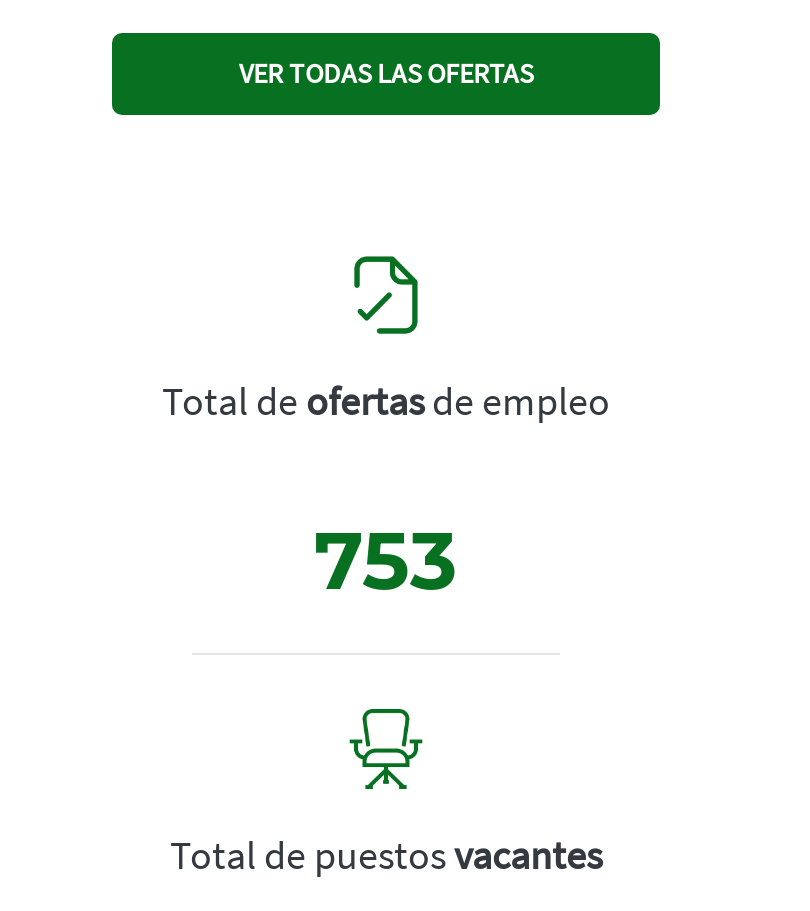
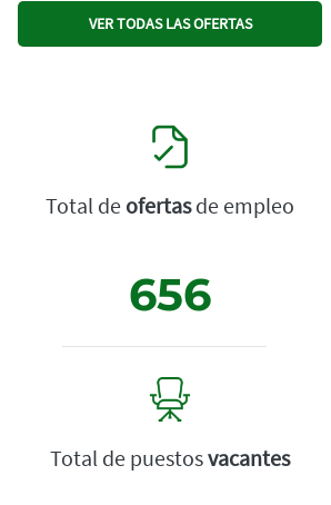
[314,511,458,609] 753 -> [129,267,211,322] 656

